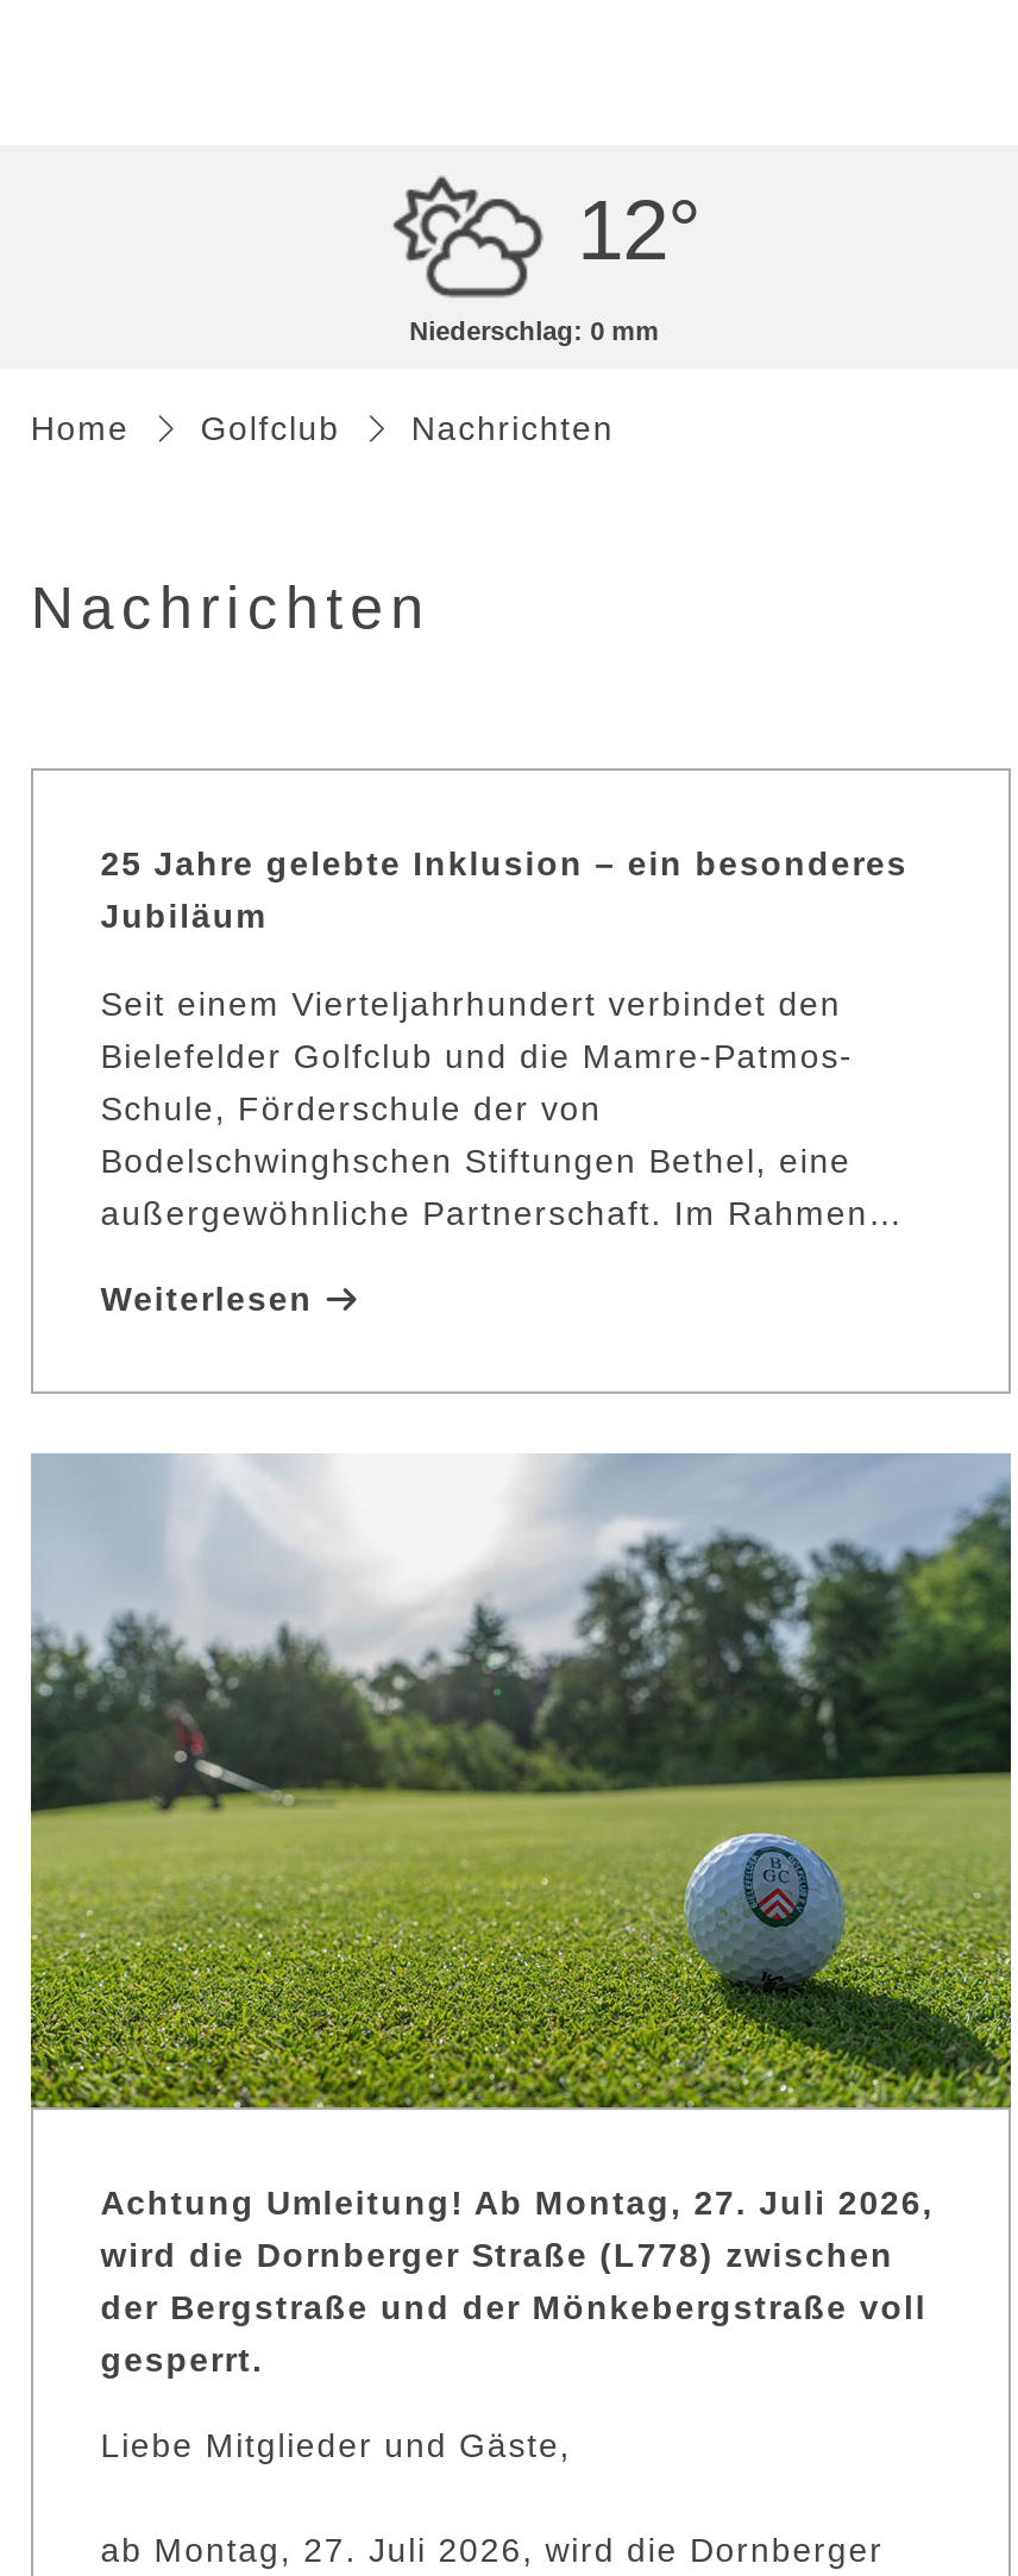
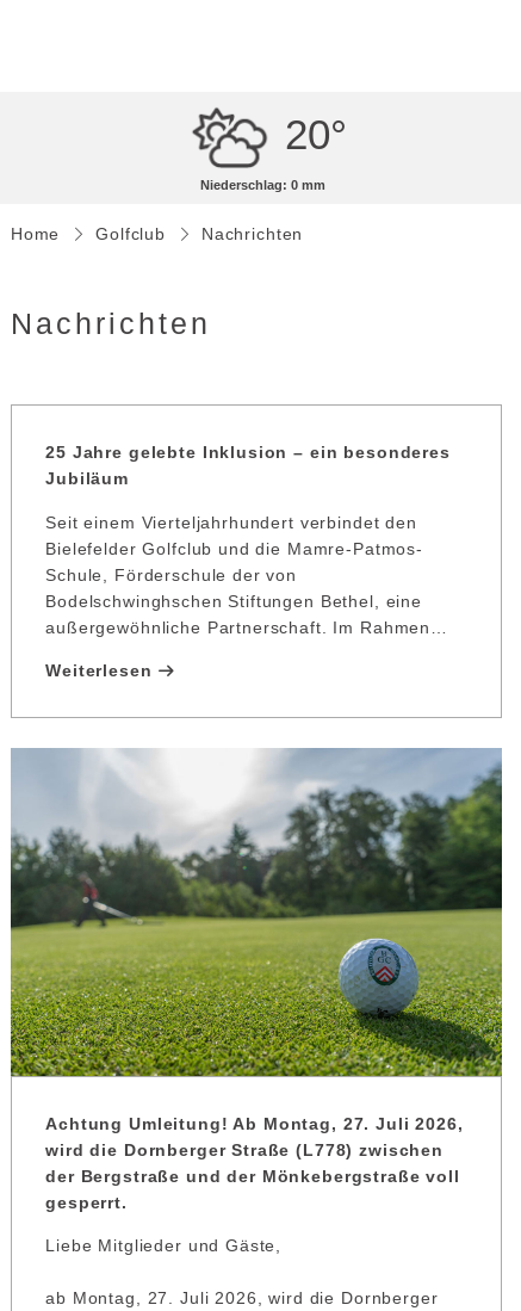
[577,183,701,278] 12° -> [284,111,346,159] 20°

